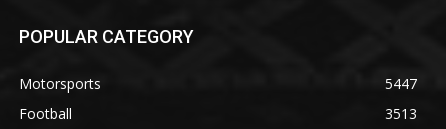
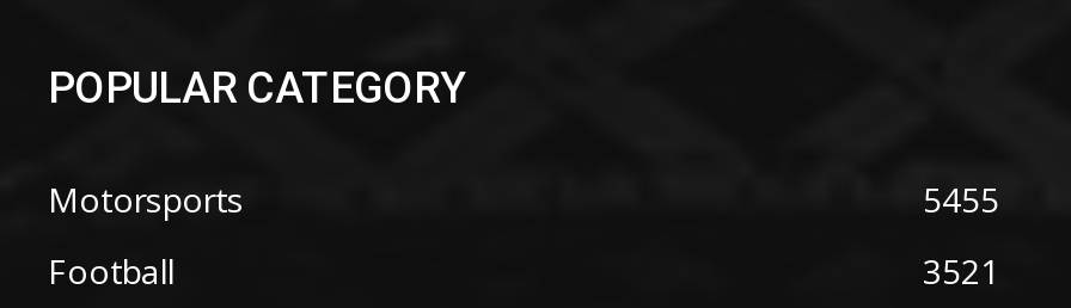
[385,74,417,93] 5447 -> [923,178,999,223] 5455
[385,104,417,123] 3513 -> [923,250,999,295] 3521

